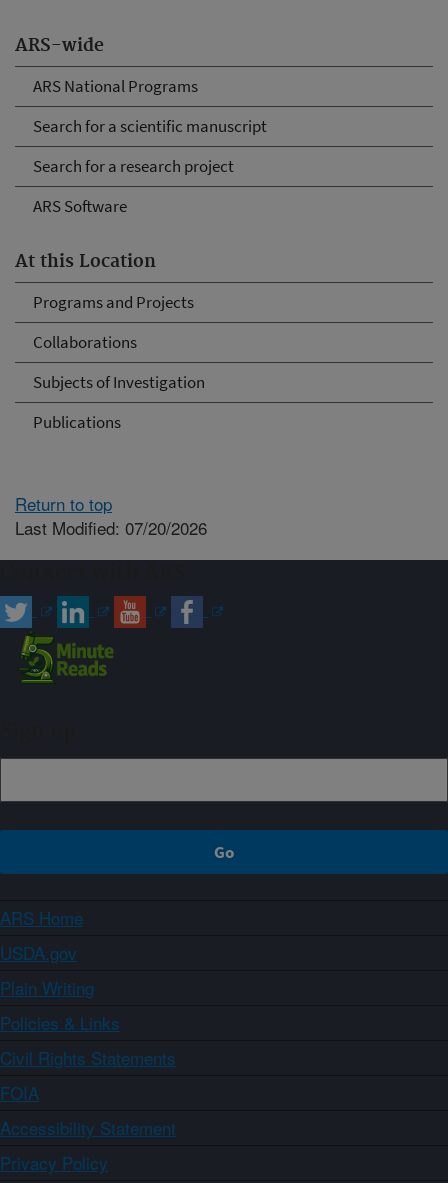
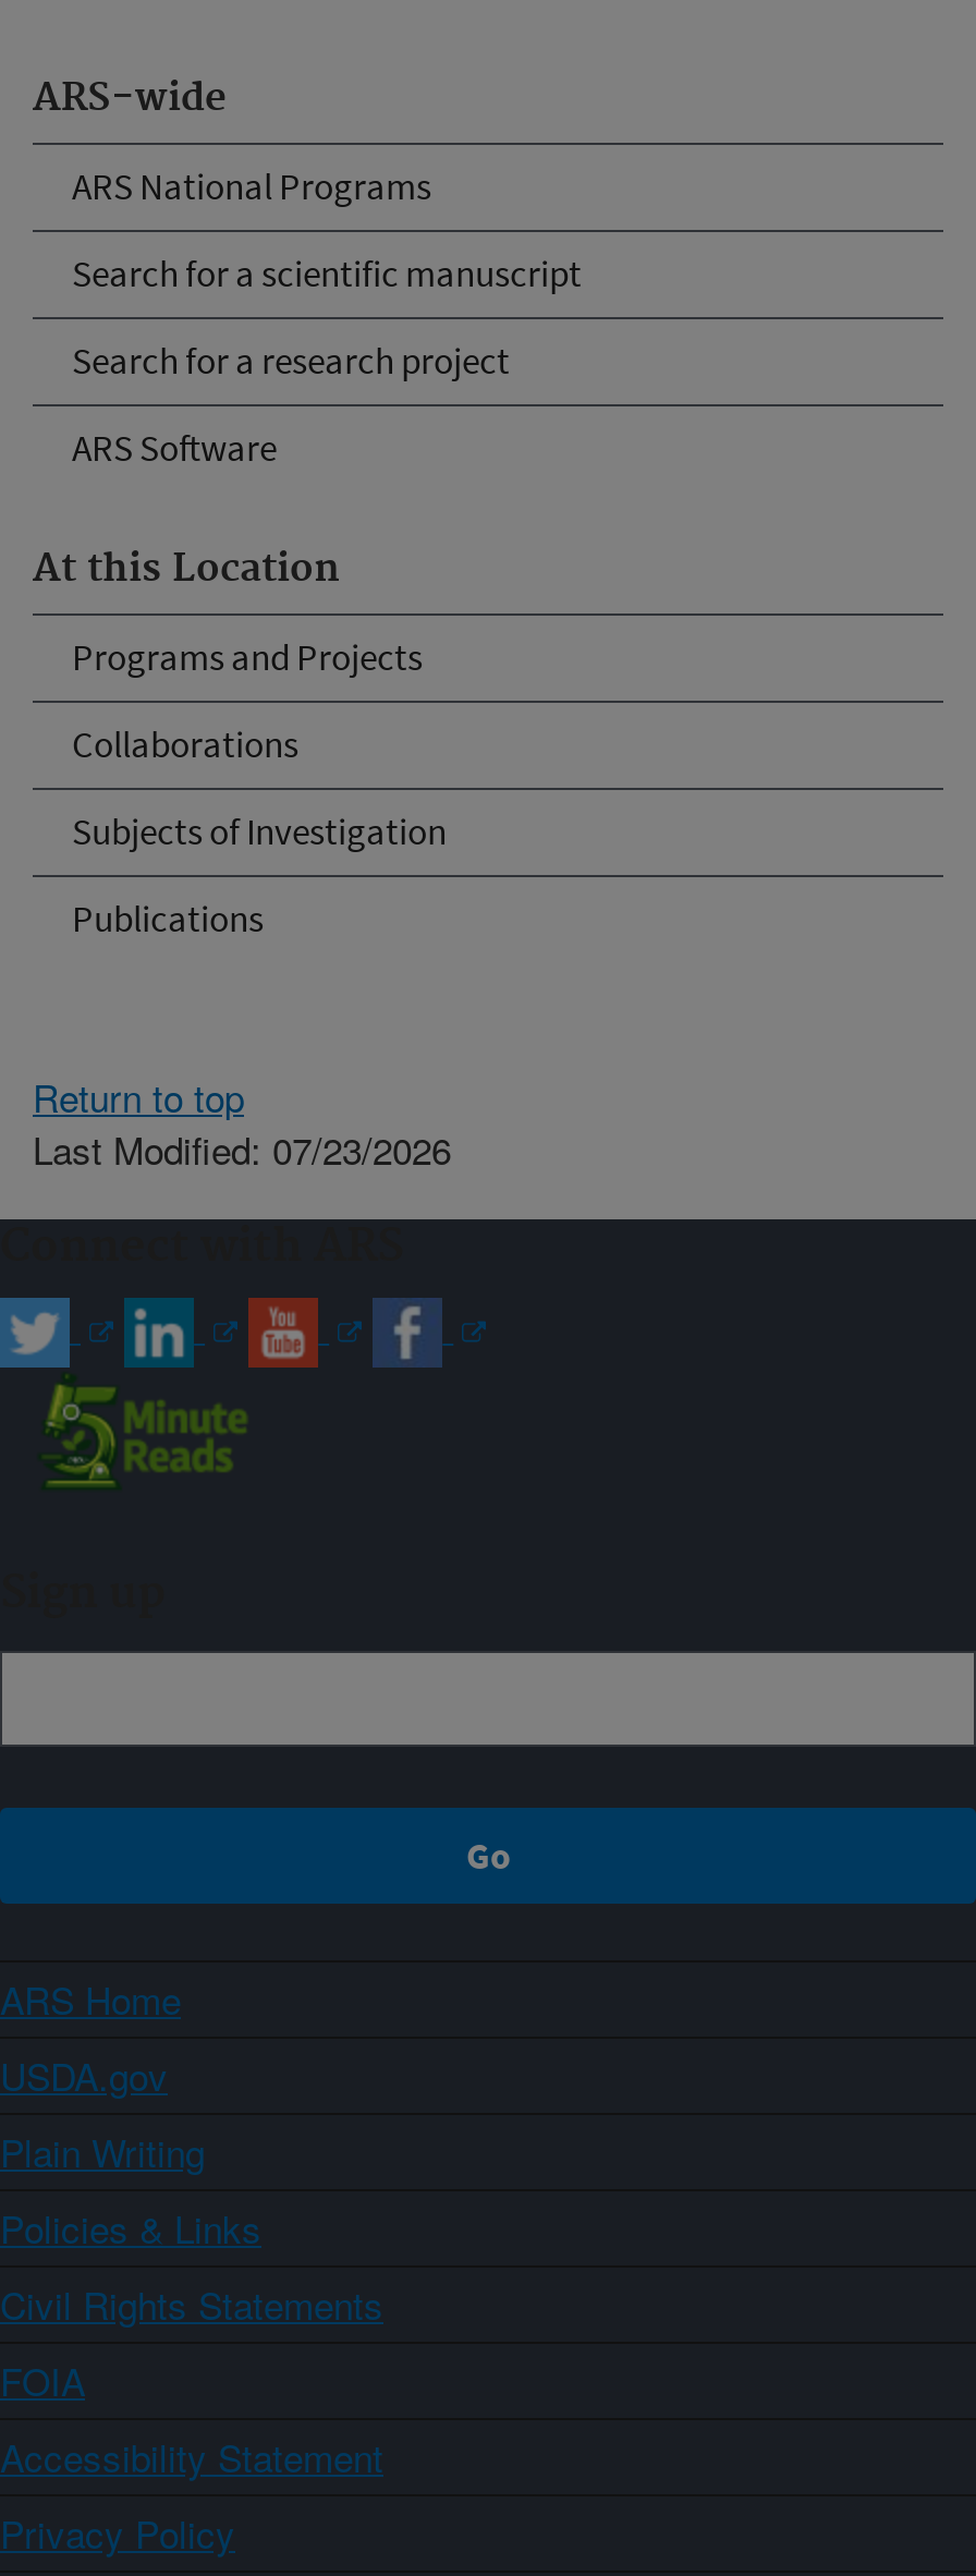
[15,514,207,539] Last Modified: 07/20/2026 -> [33,1120,451,1175] Last Modified: 07/23/2026

